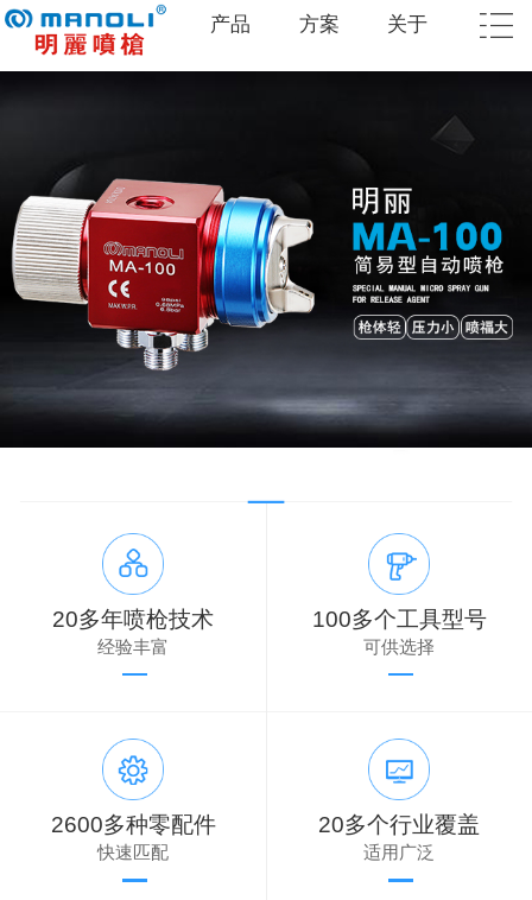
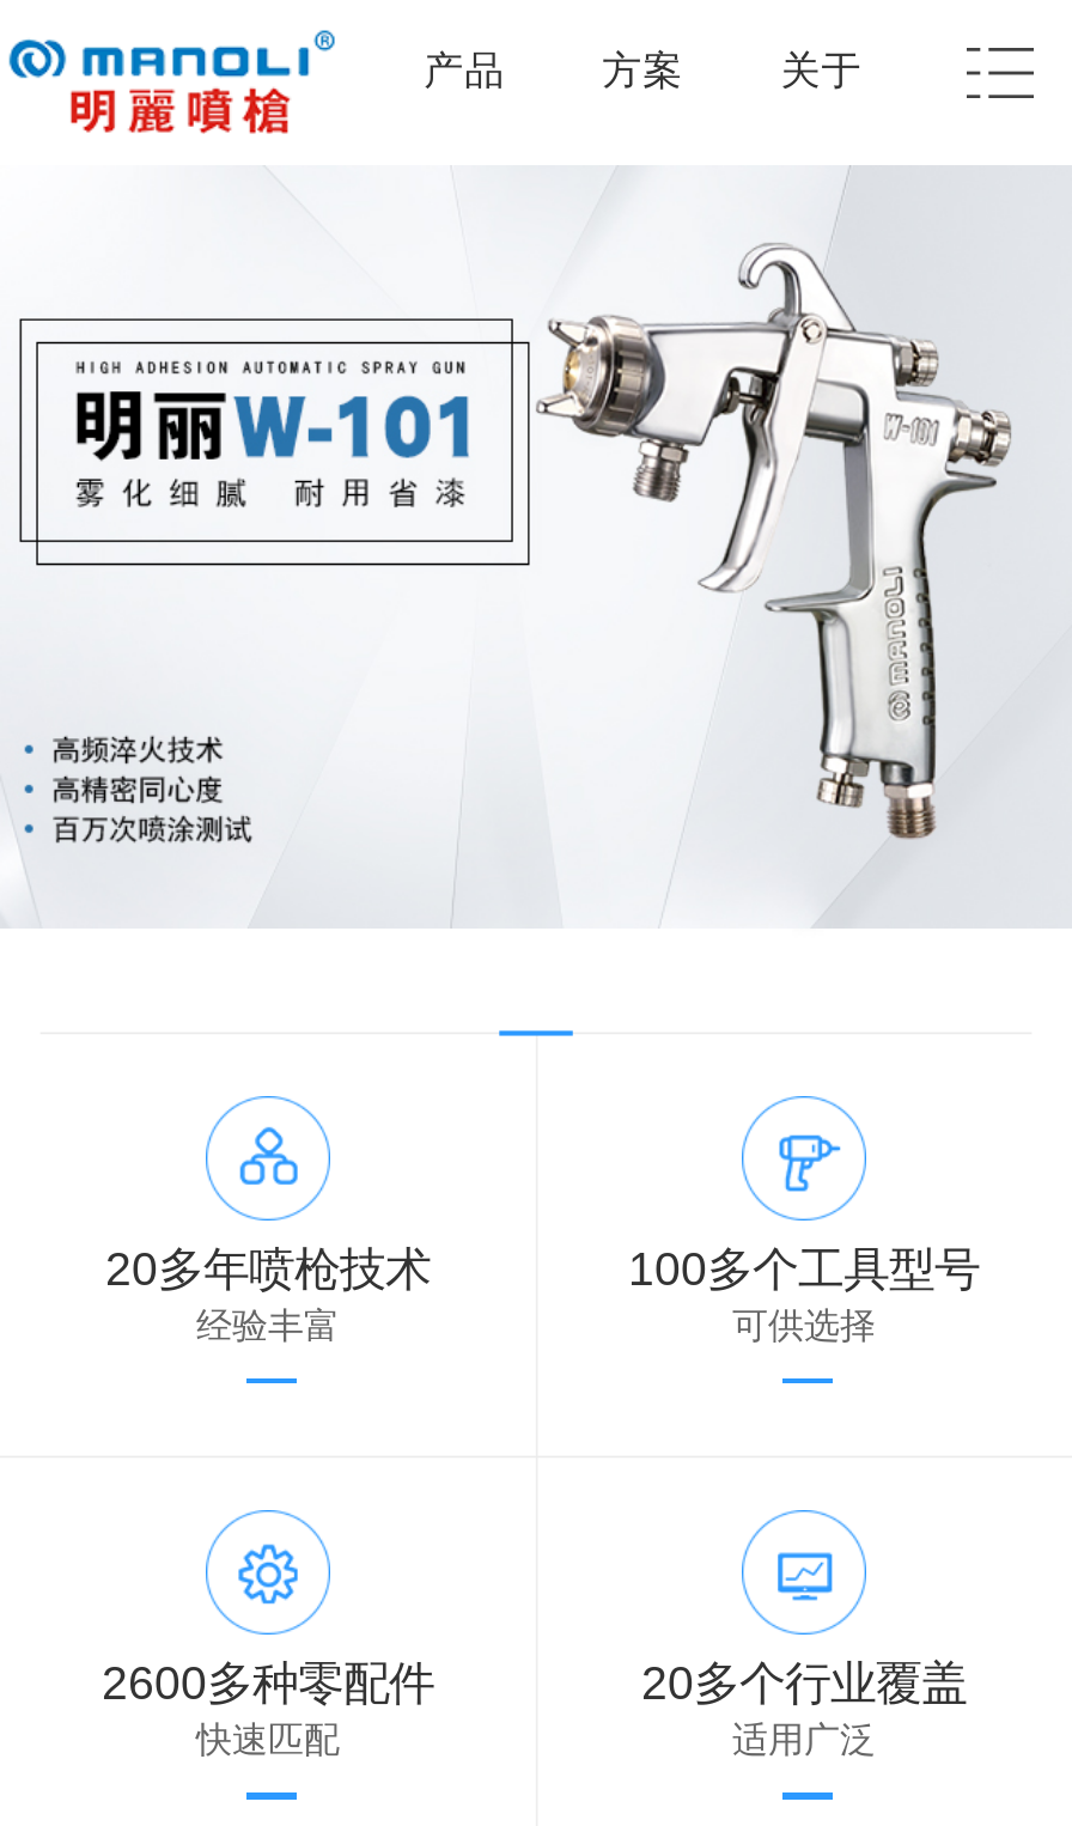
[4,70,528,449] [image] -> [7,165,1065,926] [image]

